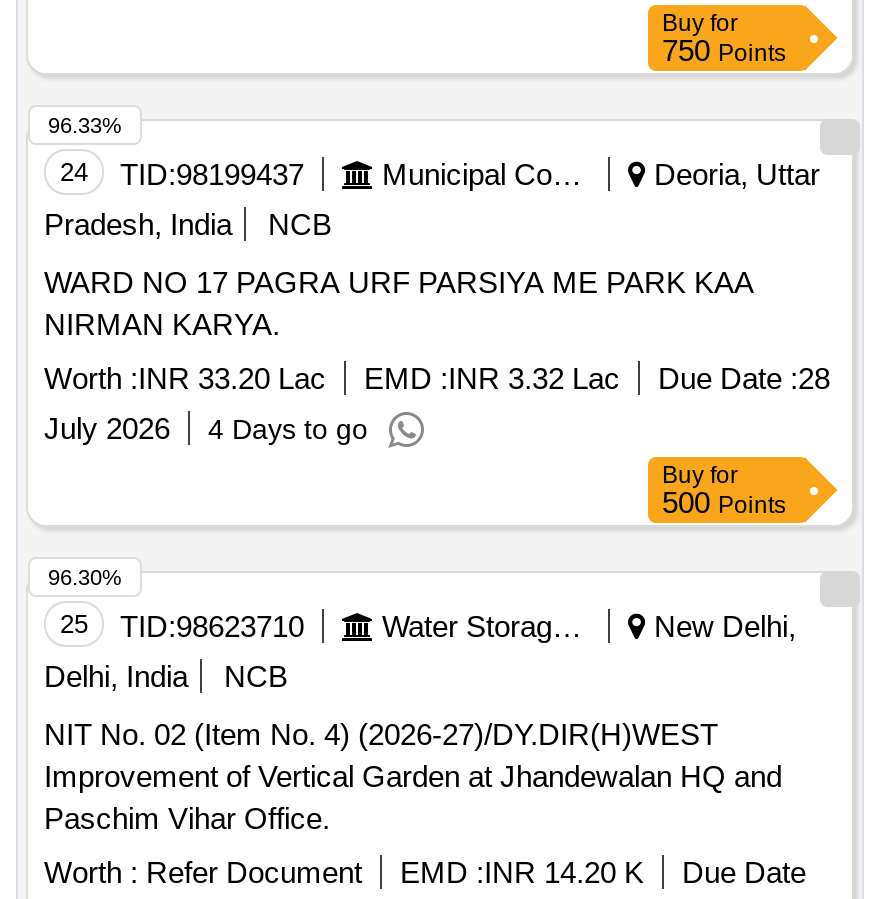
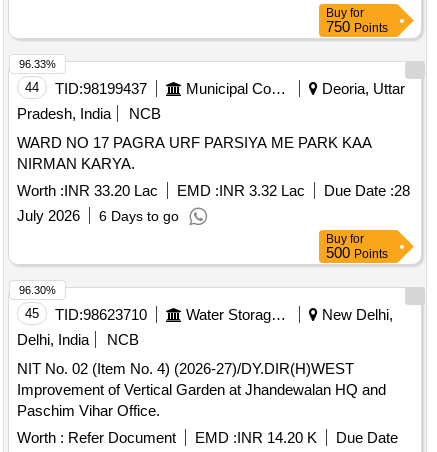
[60,157,304,191] 24 TID:98199437 -> [25,80,147,97] 44 TID:98199437
[44,411,368,445] July 2026 4 Days to go -> [17,207,179,224] July 2026 6 Days to go
[60,609,304,643] 25 TID:98623710 -> [25,306,147,323] 45 TID:98623710

